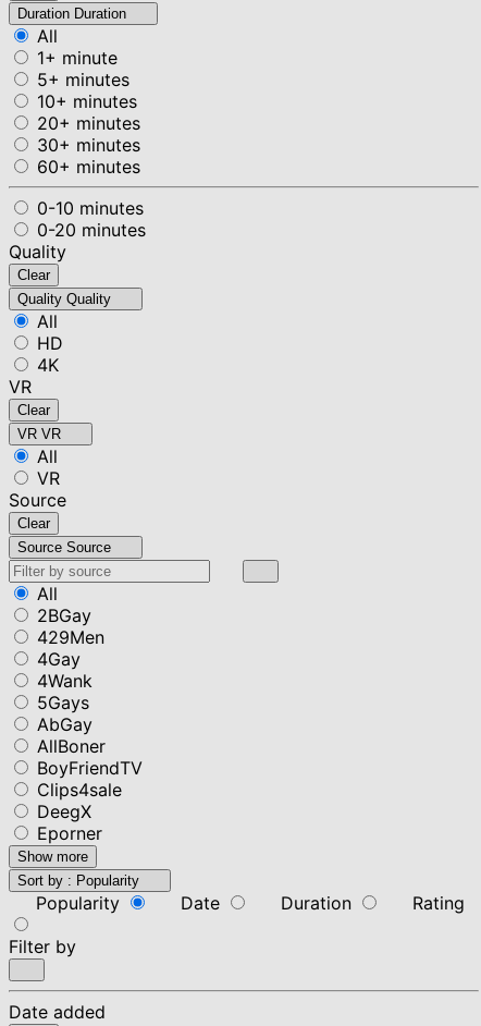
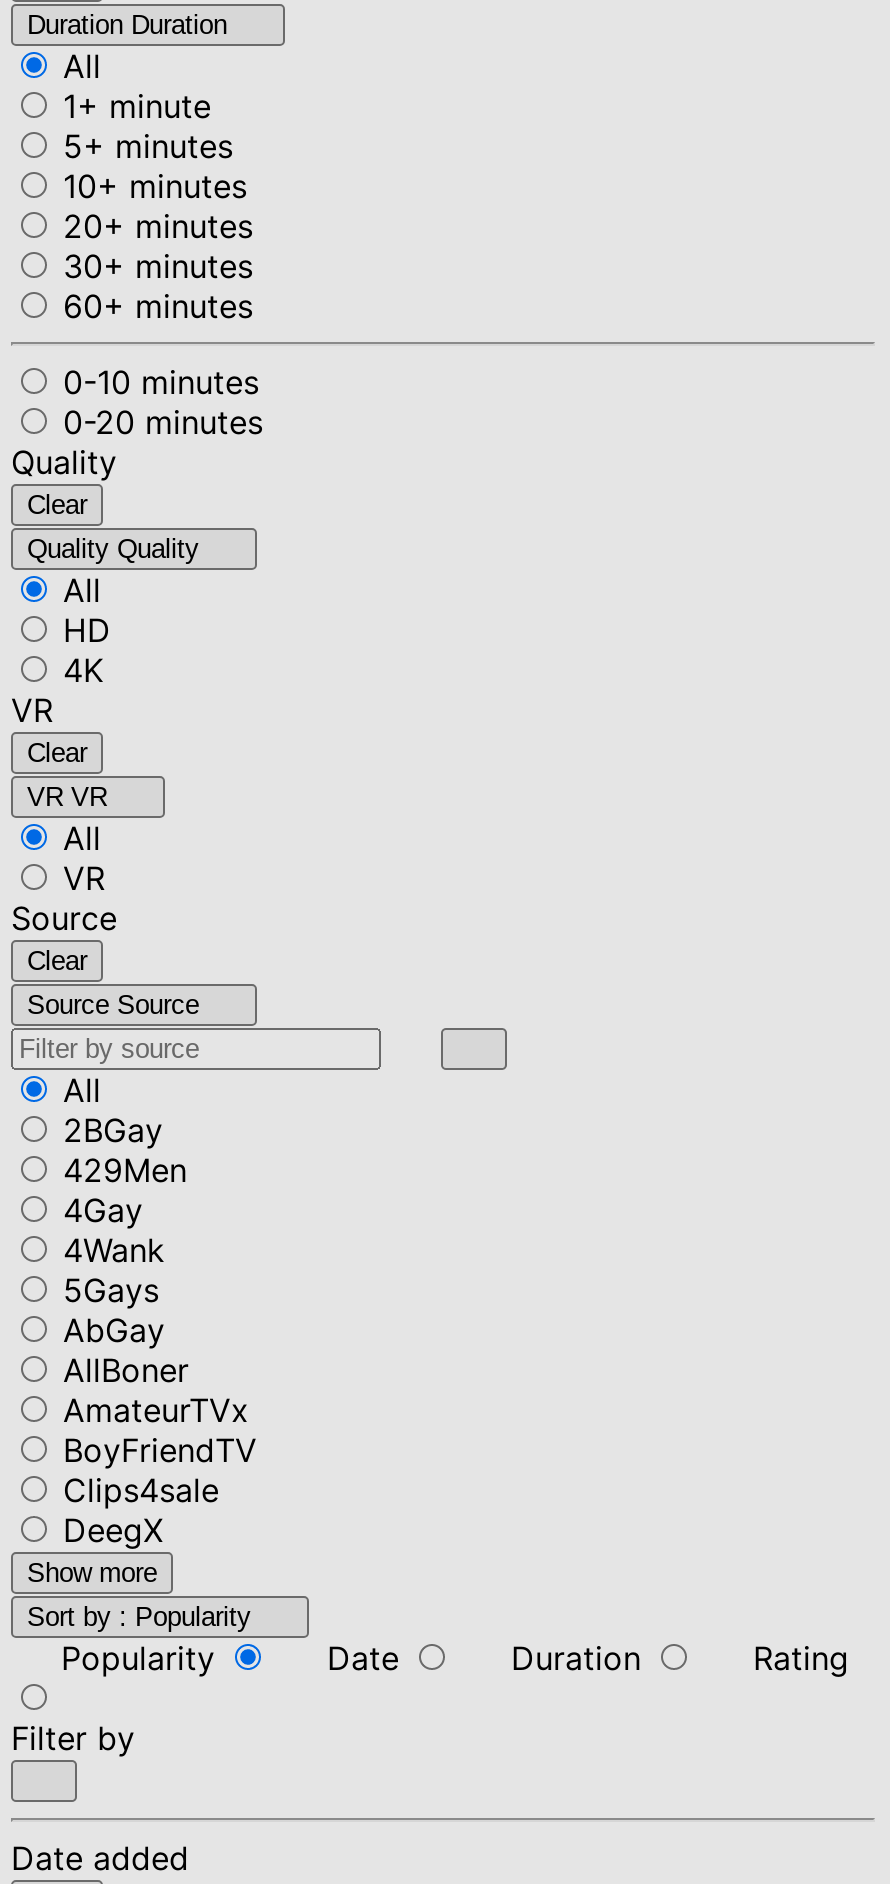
none -> [63,1390,249,1430] AmateurTVx
moved [37,757,143,822] -> [63,1430,257,1550]: BoyFriendTV | Clips4sale | DeegX
[37,822,102,844] Eporner -> none

